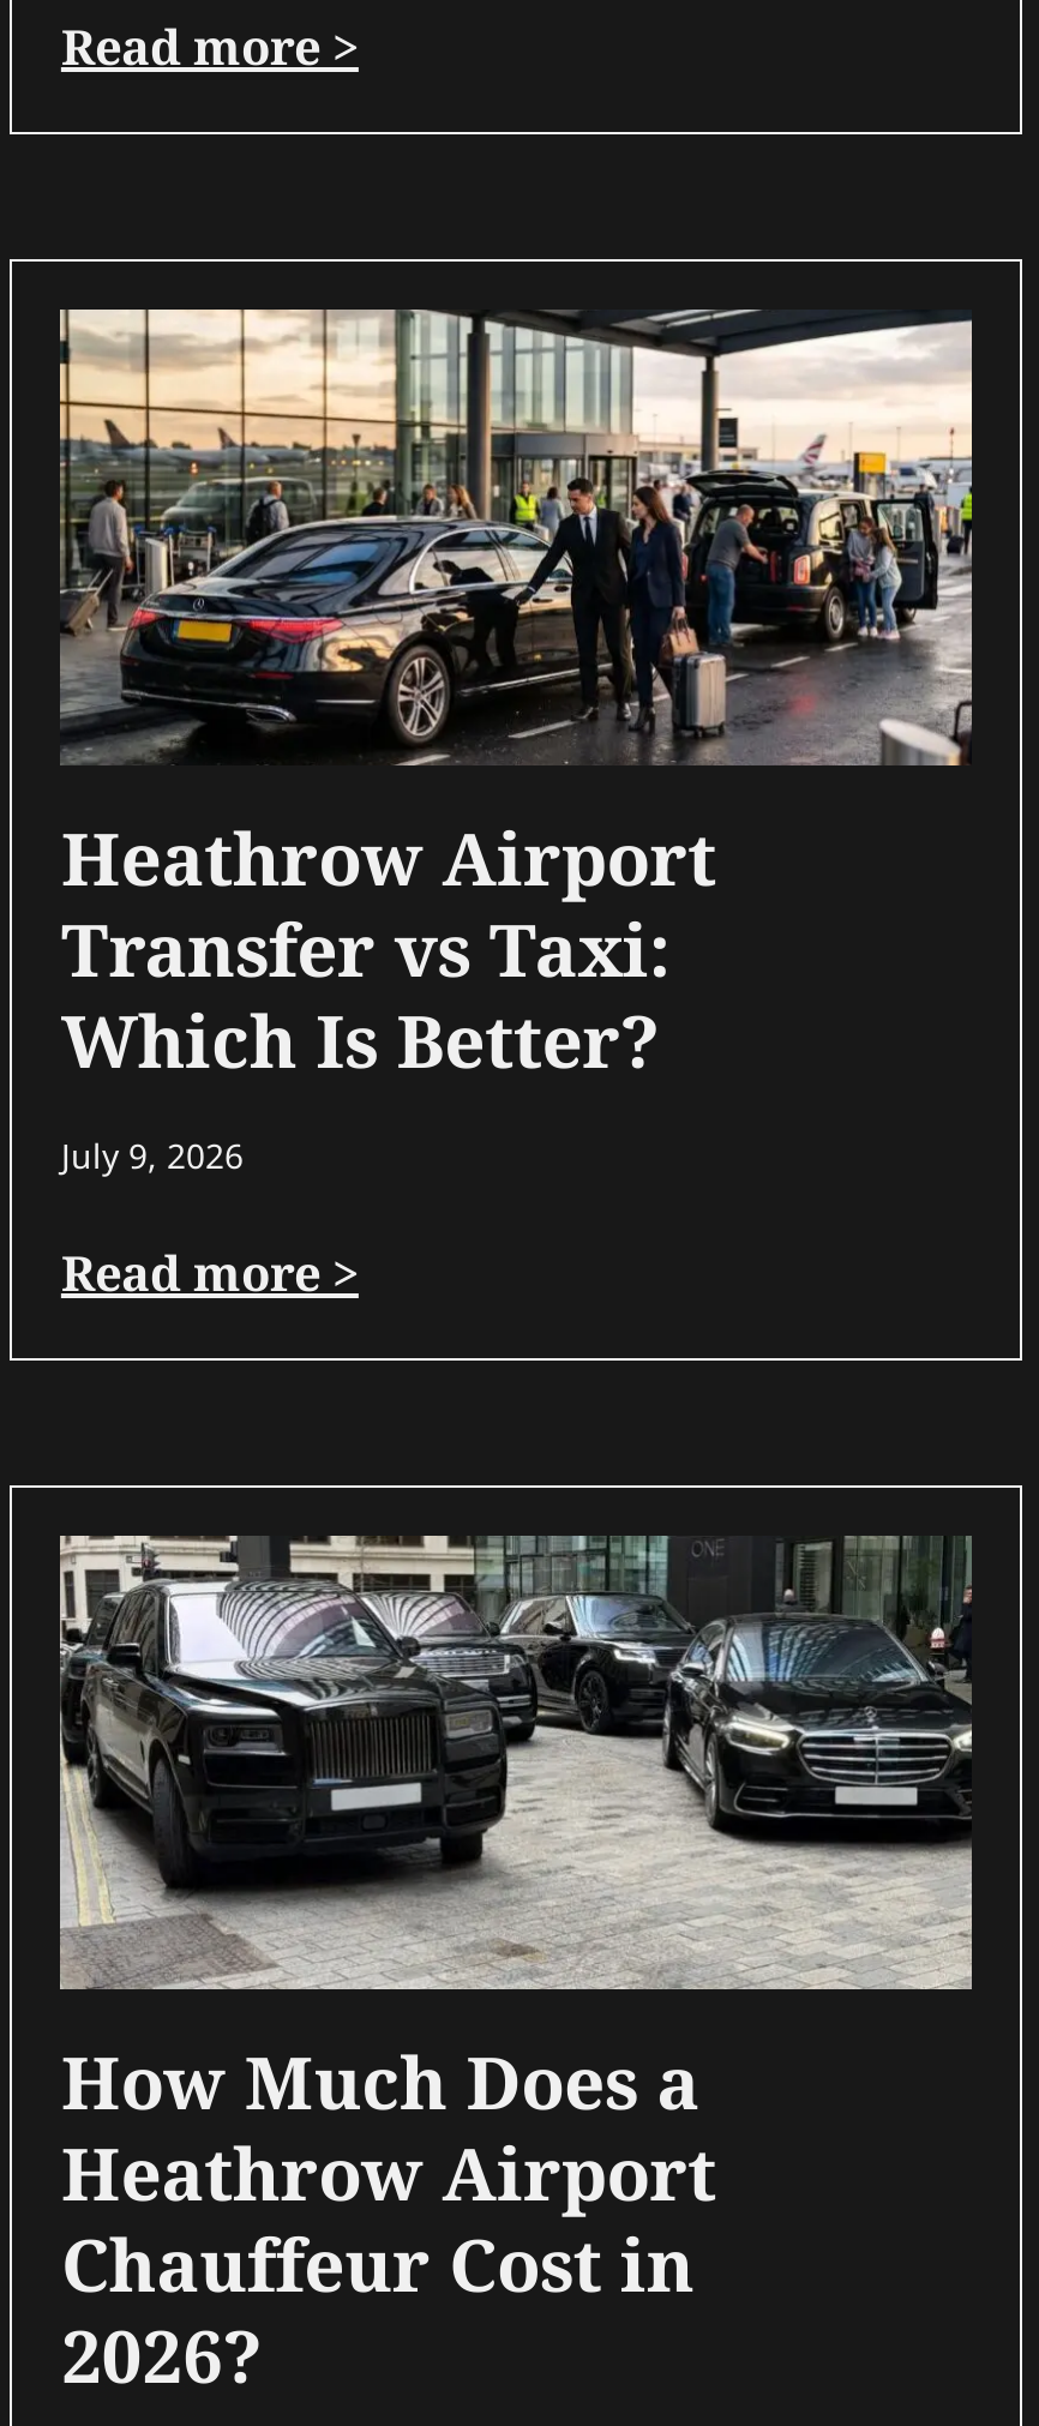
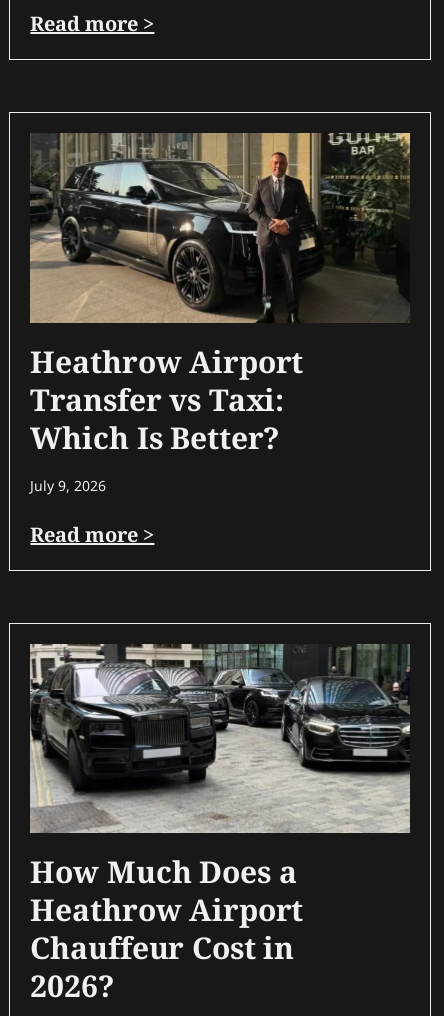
[58,307,974,768] [image] -> [29,132,411,324] [image]

